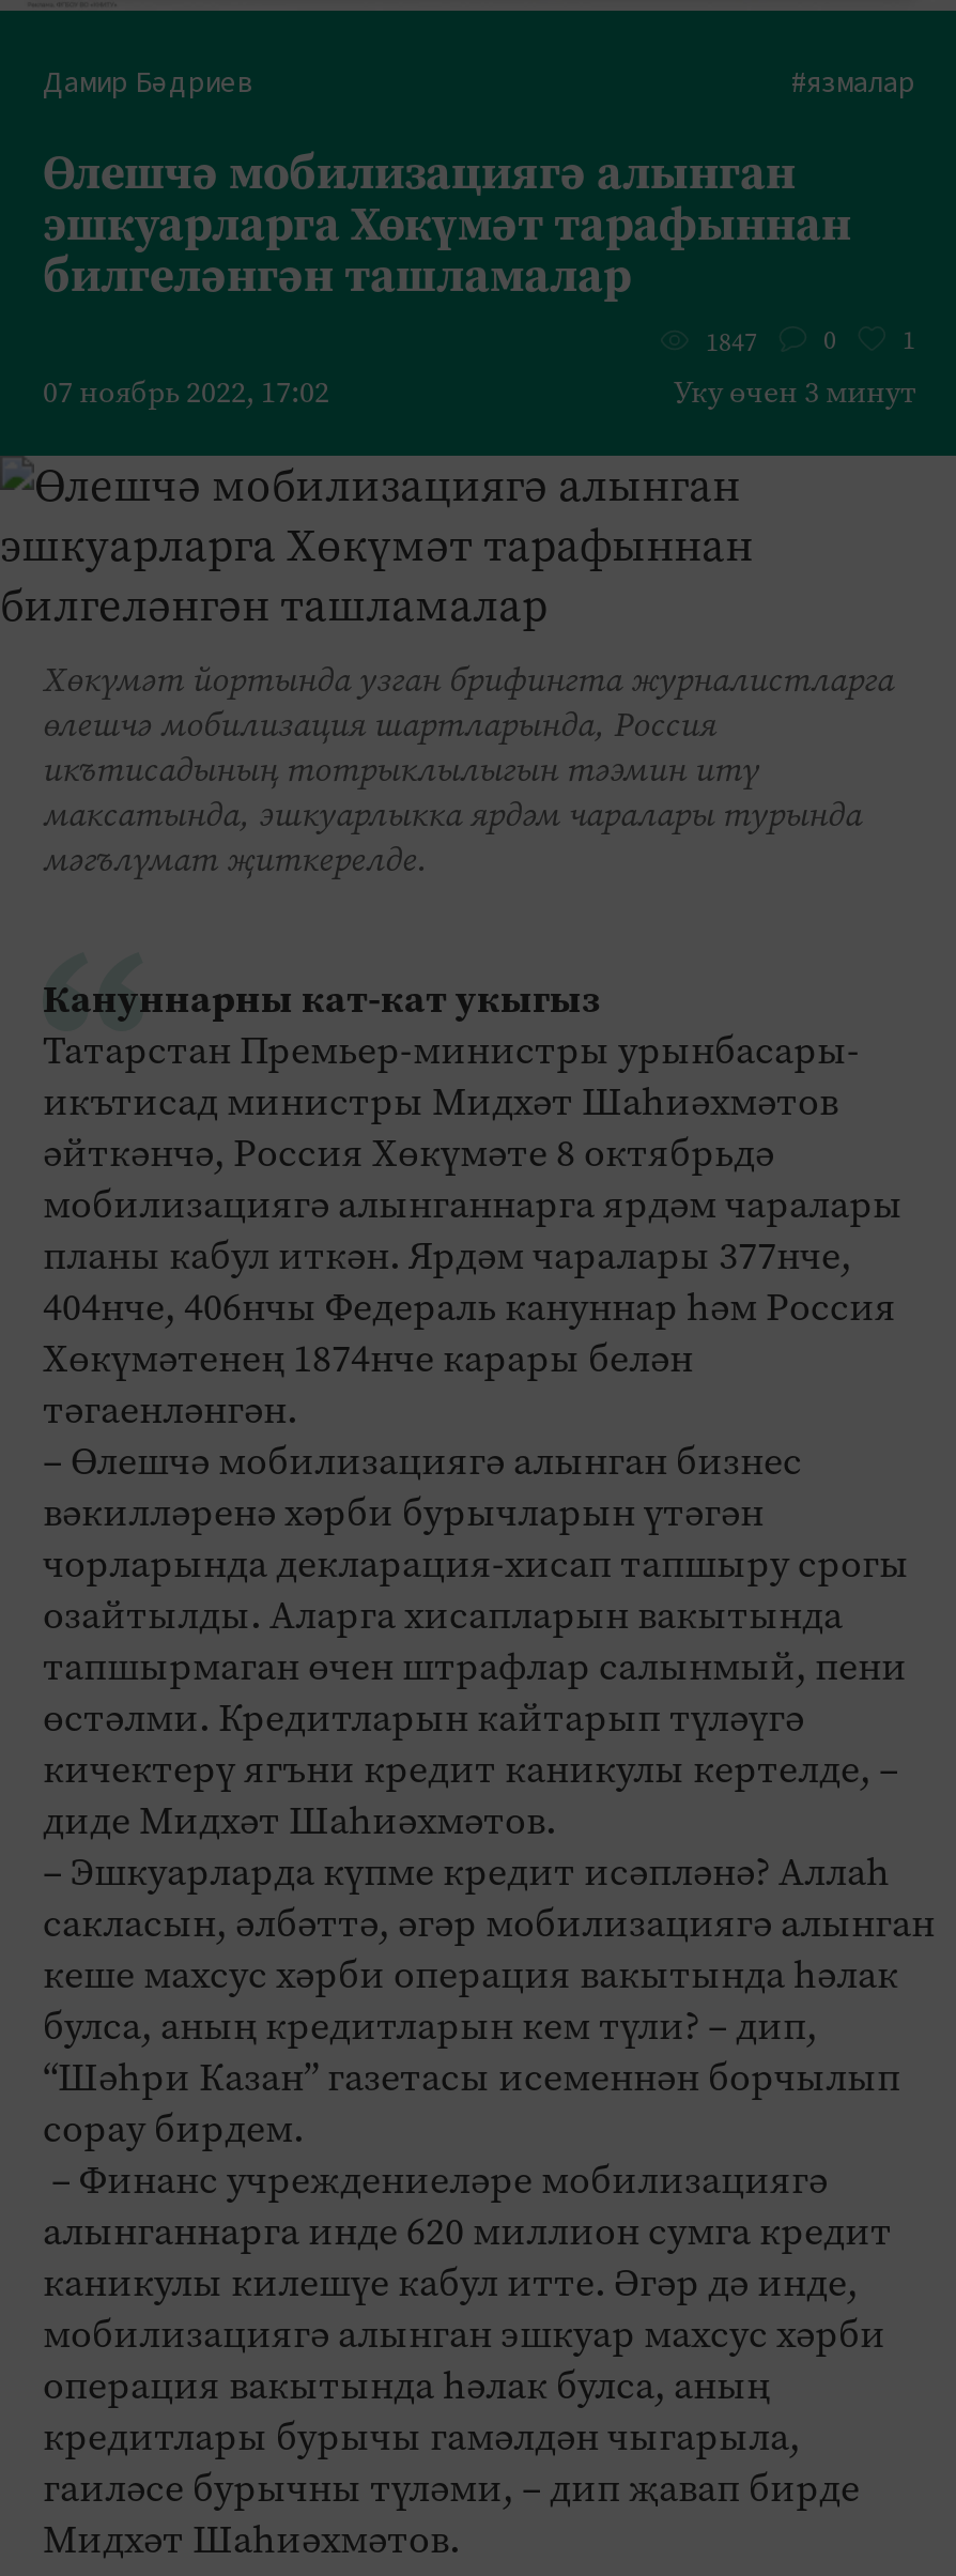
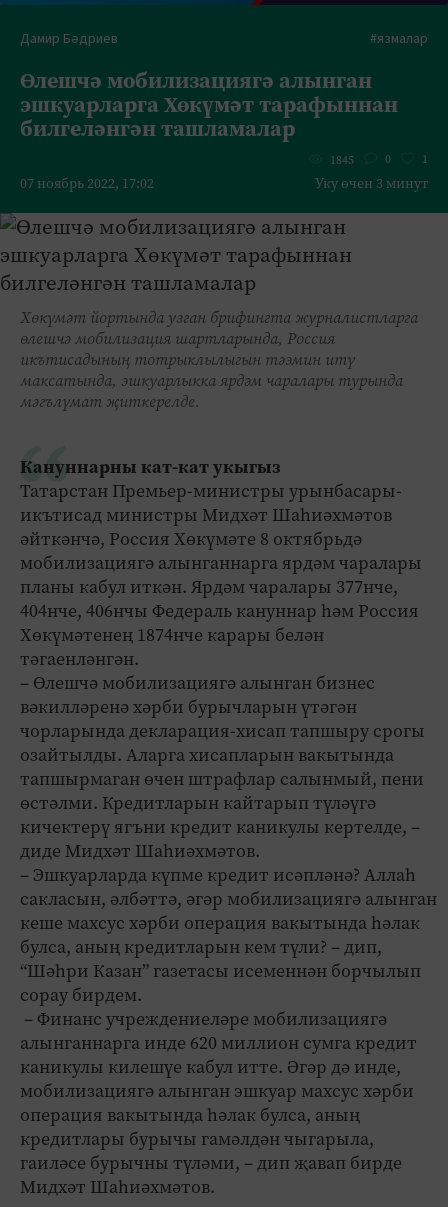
[706,322,915,360] 1847 0 1 -> [330,151,428,168] 1845 0 1

